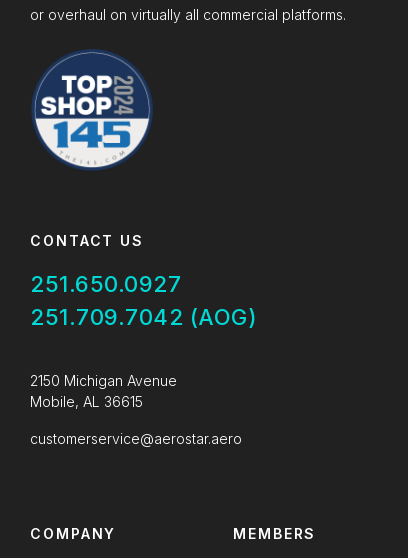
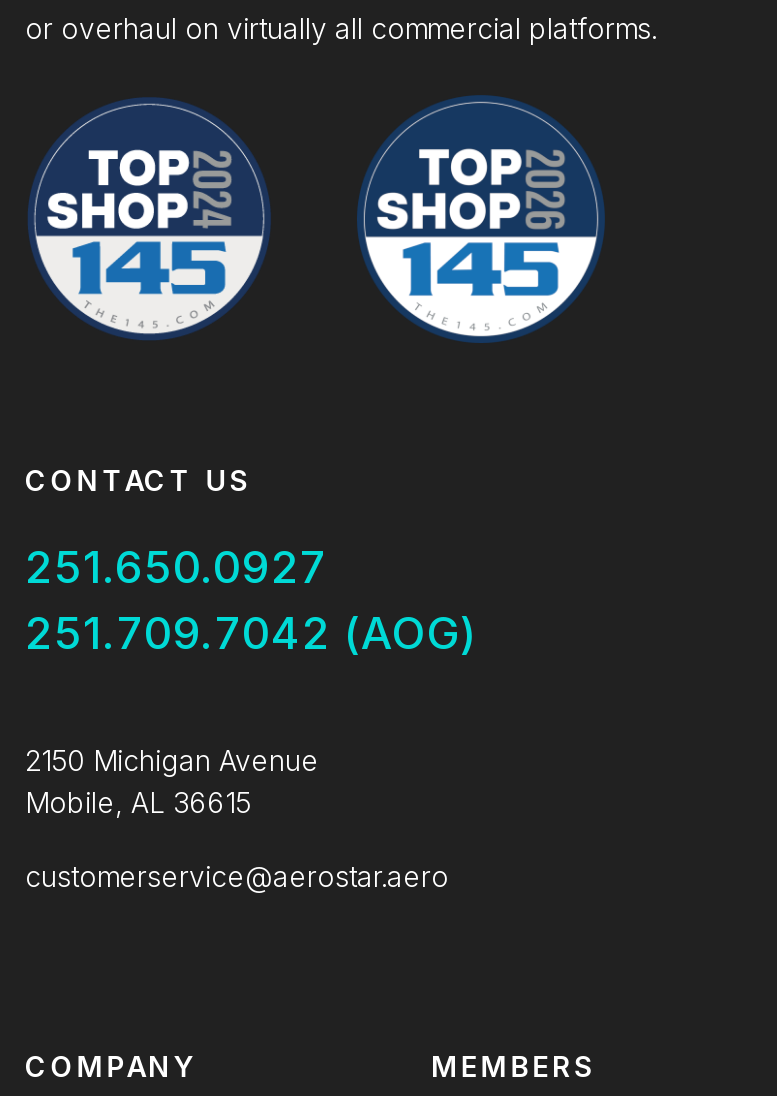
none -> [357,94,605,344] [image]

